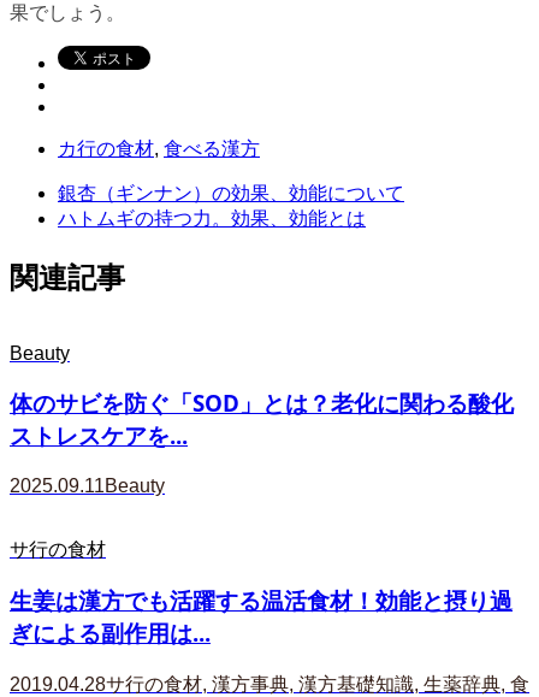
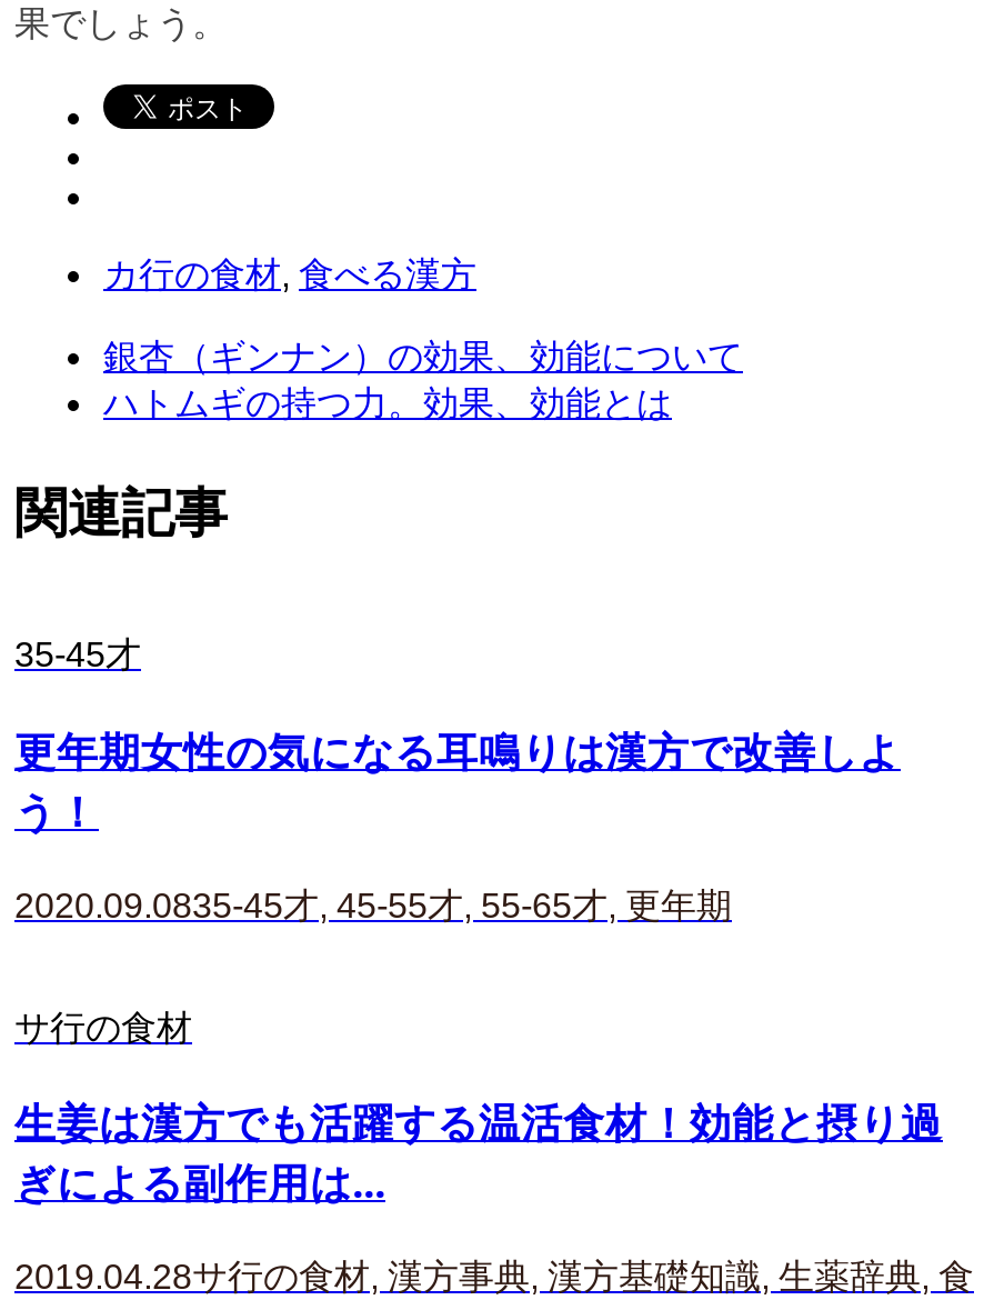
[10,343,70,364] Beauty -> [14,636,141,674] 35-45才
[10,387,514,450] 体のサビを防ぐ「SOD」とは？老化に関わる酸化 | ストレスケアを... -> [14,722,901,837] 更年期女性の気になる耳鳴りは漢方で改善しよ | う！
[10,475,165,495] 2025.09.11 Beauty -> [14,886,732,924] 2020.09.0835-45才, 45-55才, 55-65才,更年期

